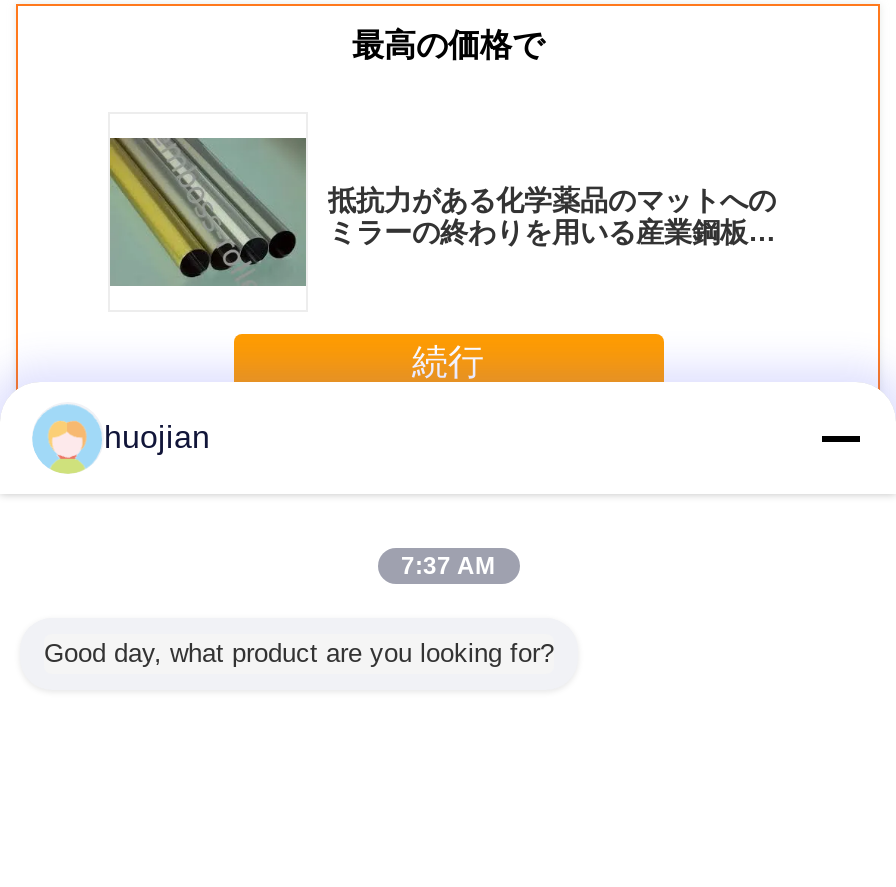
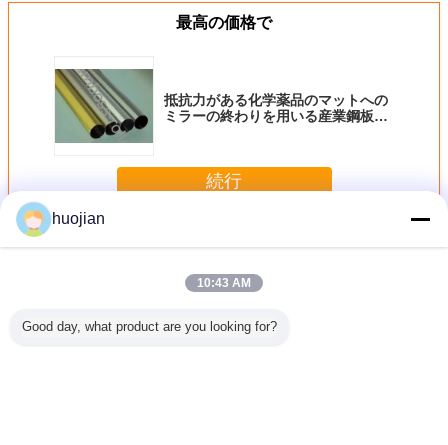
[401,552,495,580] 7:37 AM -> [197,276,251,290] 10:43 AM

